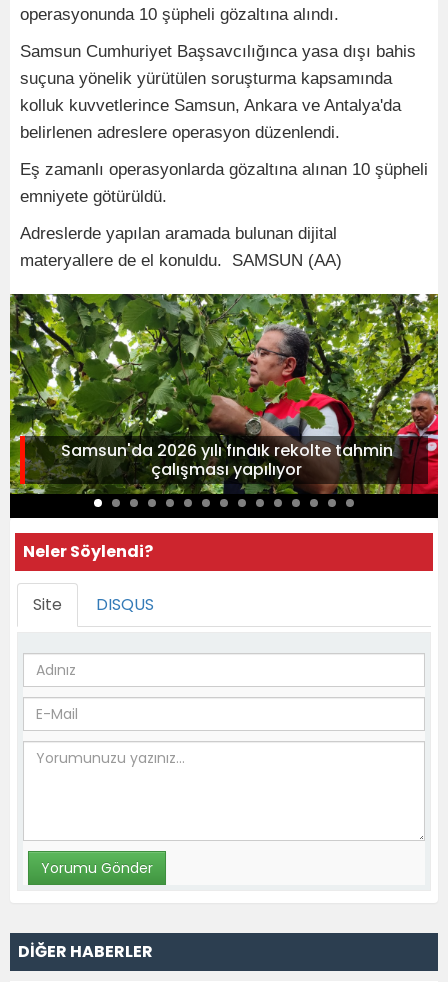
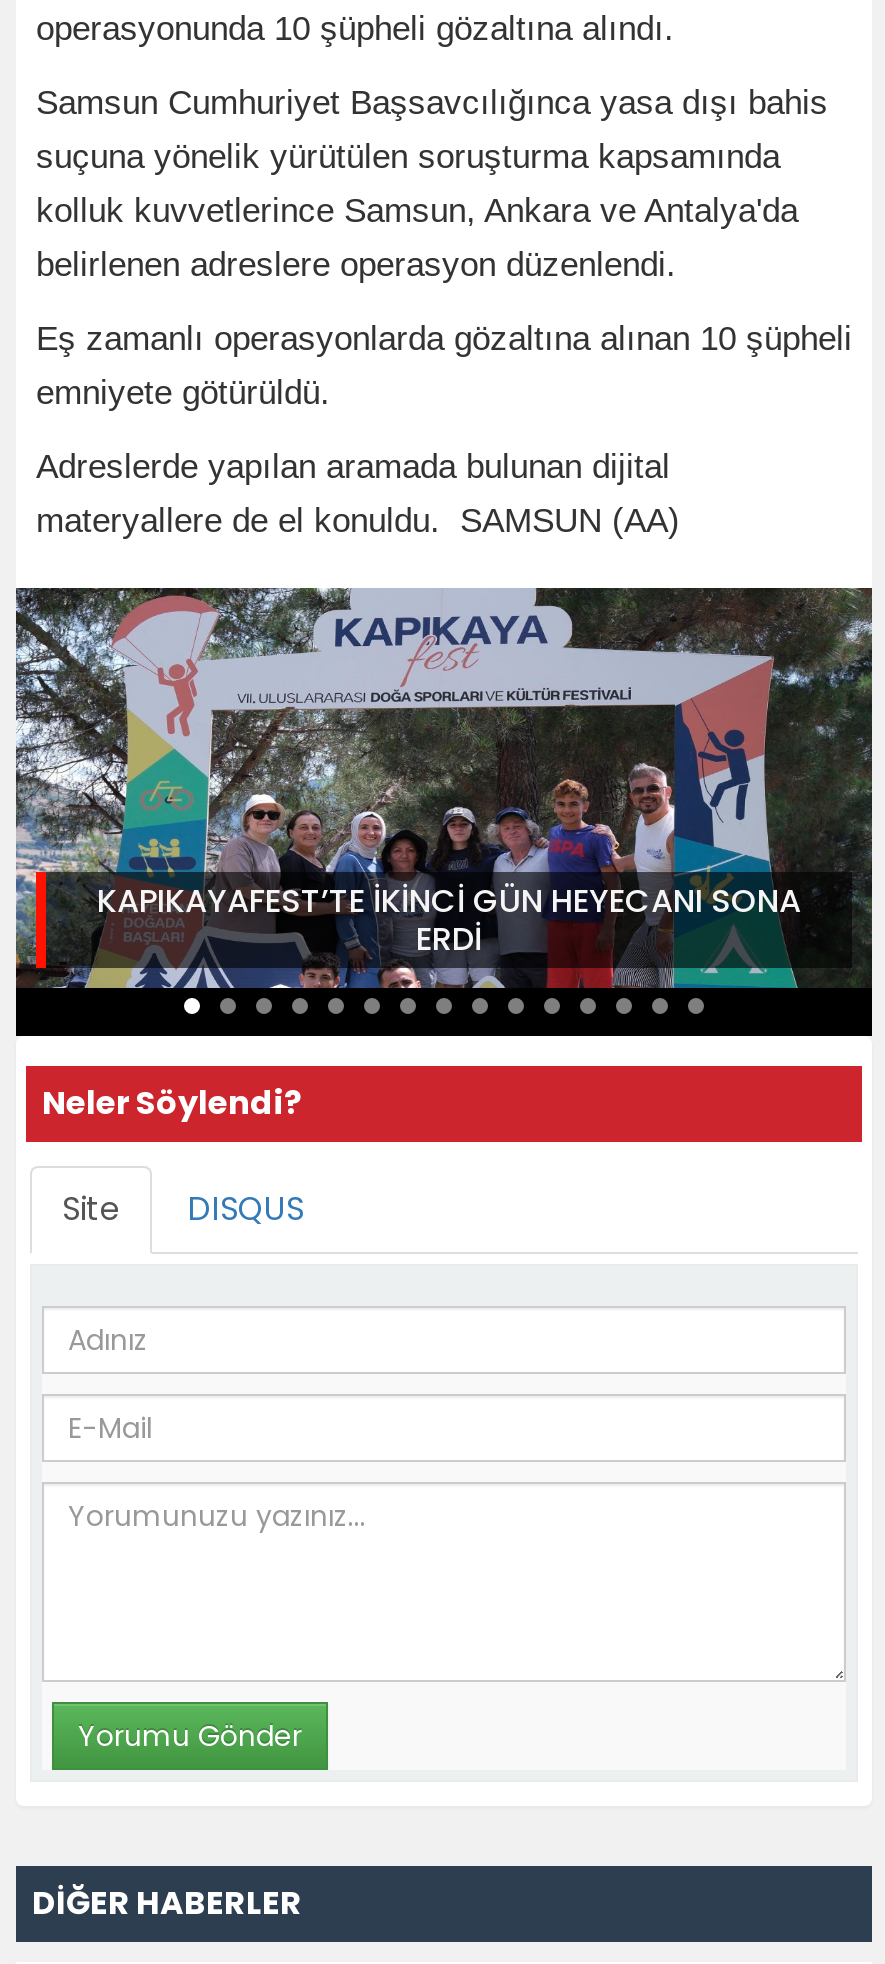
[9,293,439,495] [image] | Samsun'da 2026 yılı fındık rekolte tahmin | çalışması yapılıyor -> [14,586,874,990] [image] | KAPIKAYAFEST’TE İKİNCİ GÜN HEYECANI SONA | ERDİ

